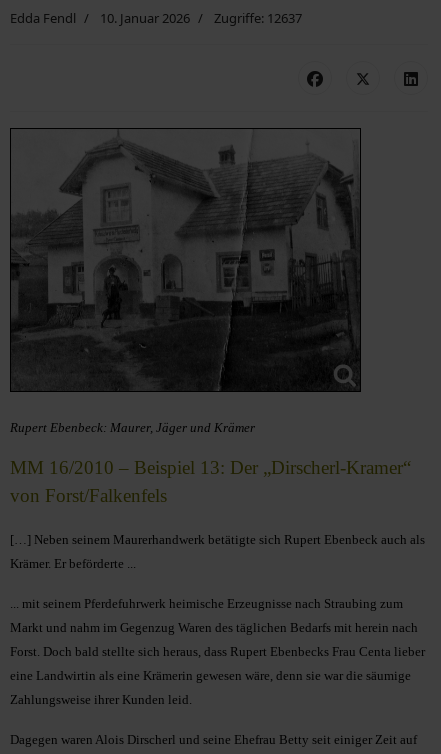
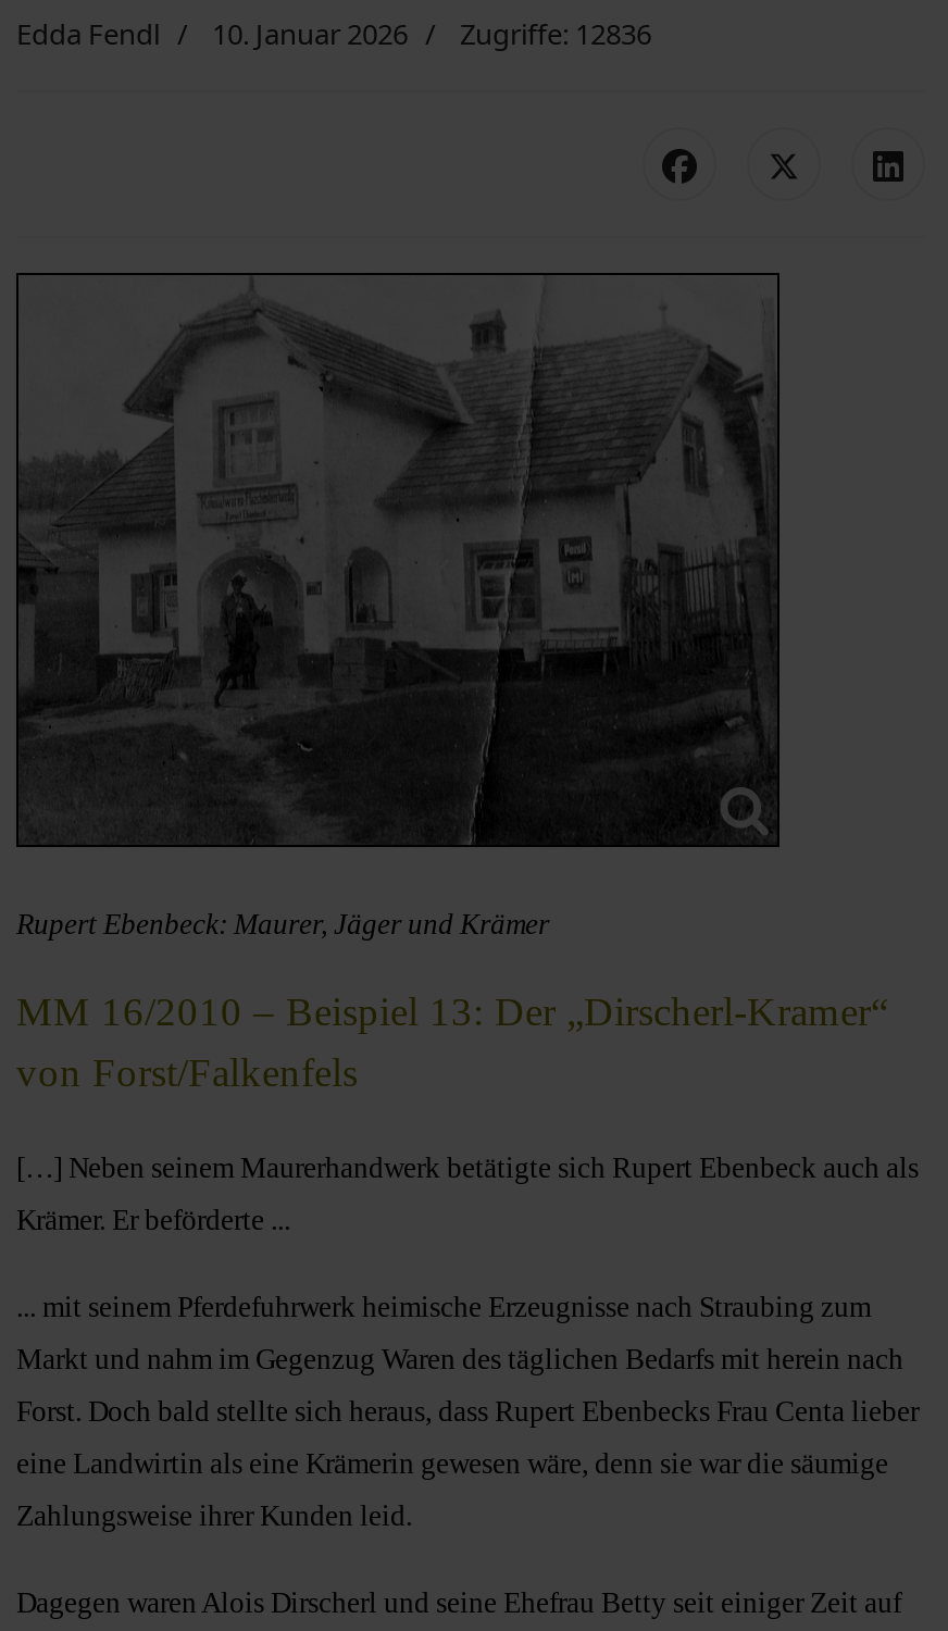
[10,9,302,27] Edda Fendl 10. Januar 2026 Zugriffe: 12637 -> [16,14,651,53] Edda Fendl 10. Januar 2026 Zugriffe: 12836

